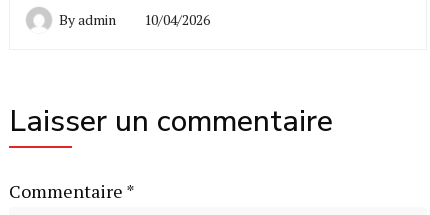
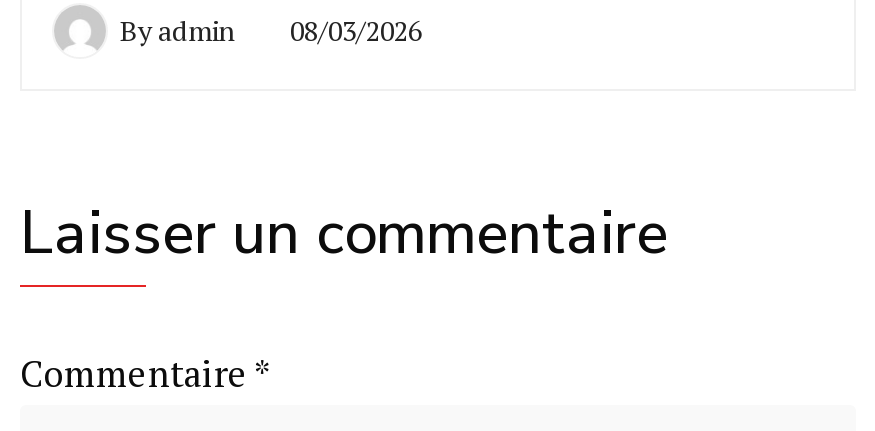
[59,9,210,28] Byadmin 10/04/2026 -> [120,12,422,50] Byadmin 08/03/2026

